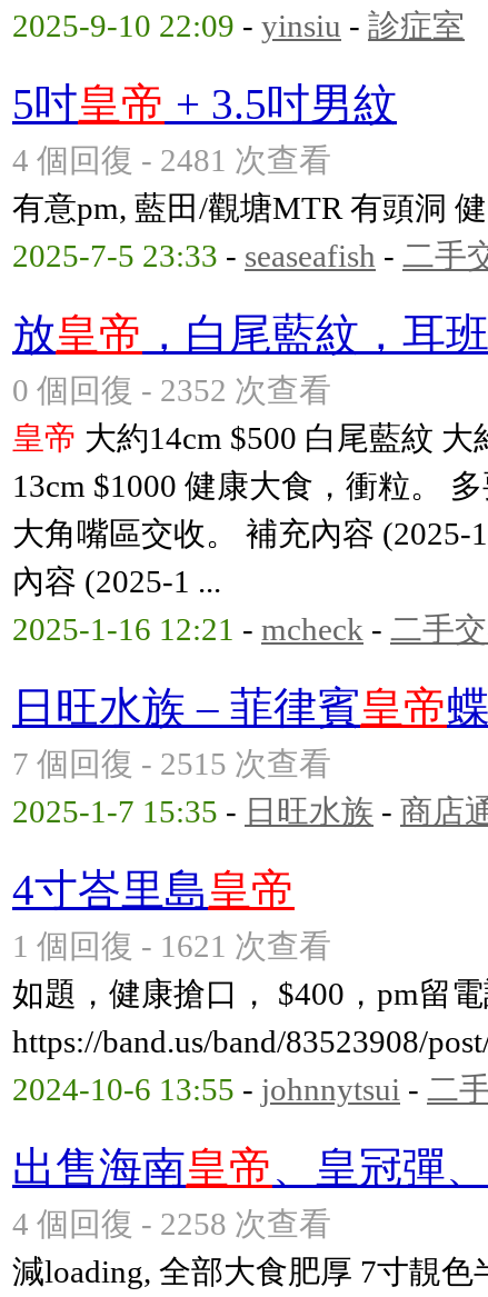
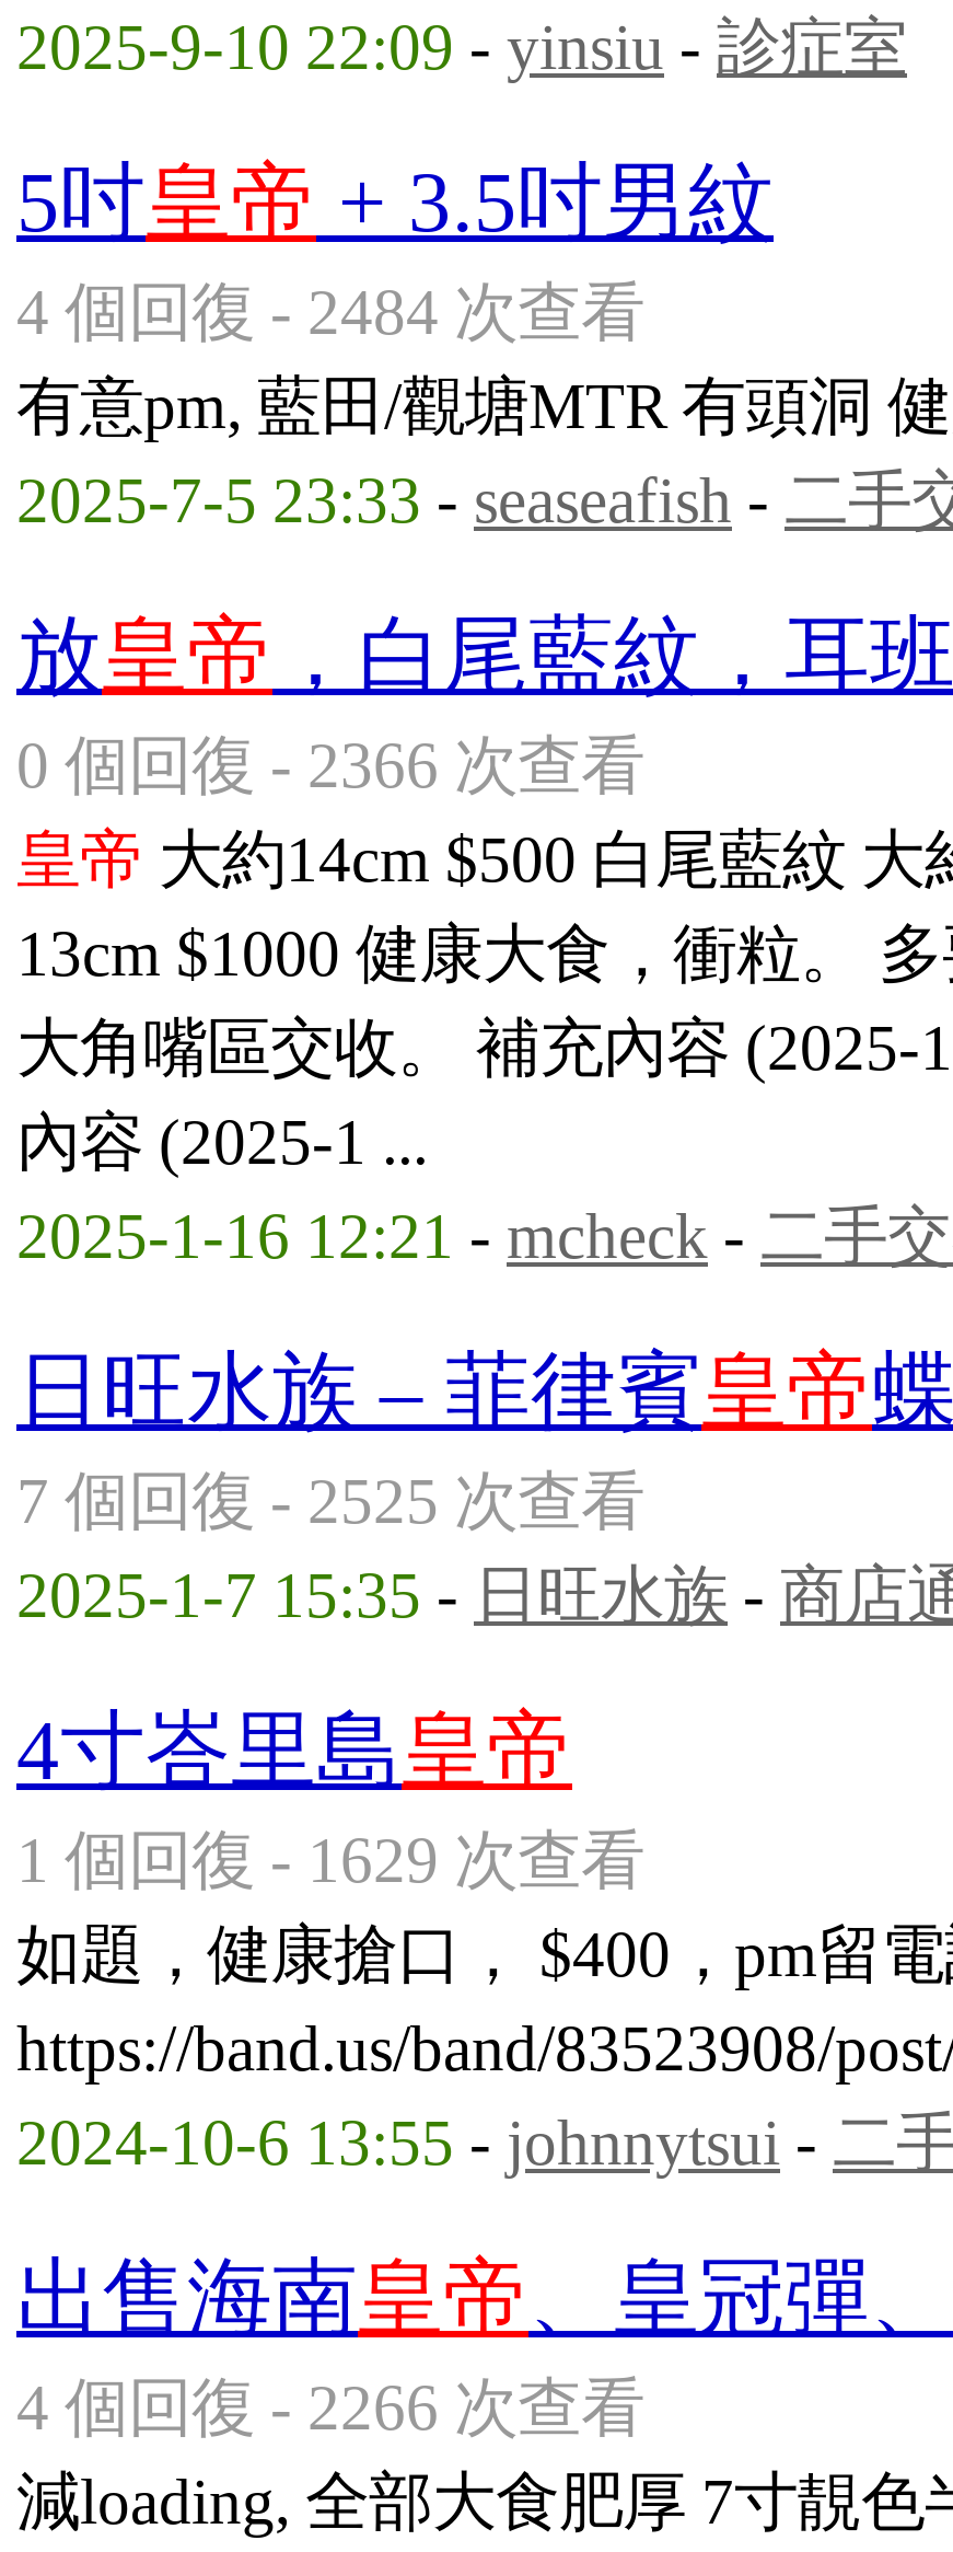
[12,142,331,178] 4 個回復 - 2481 次查看 -> [16,277,644,347] 4 個回復 - 2484 次查看
[12,372,331,408] 0 個回復 - 2352 次查看 -> [16,730,644,800] 0 個回復 - 2366 次查看
[12,746,331,781] 7 個回復 - 2515 次查看 -> [16,1466,644,1536] 7 個回復 - 2525 次查看
[12,928,331,964] 1 個回復 - 1621 次查看 -> [16,1825,644,1895] 1 個回復 - 1629 次查看
[12,1206,331,1241] 4 個回復 - 2258 次查看 -> [16,2372,644,2443] 4 個回復 - 2266 次查看

